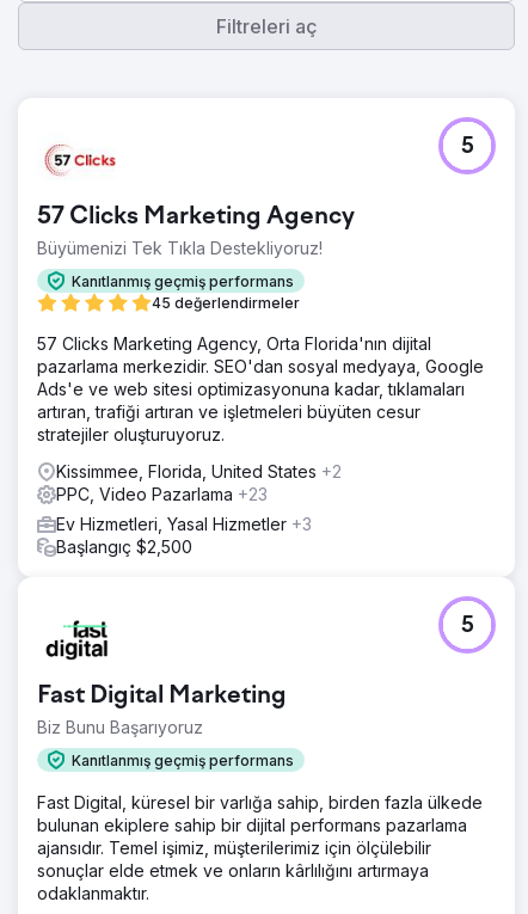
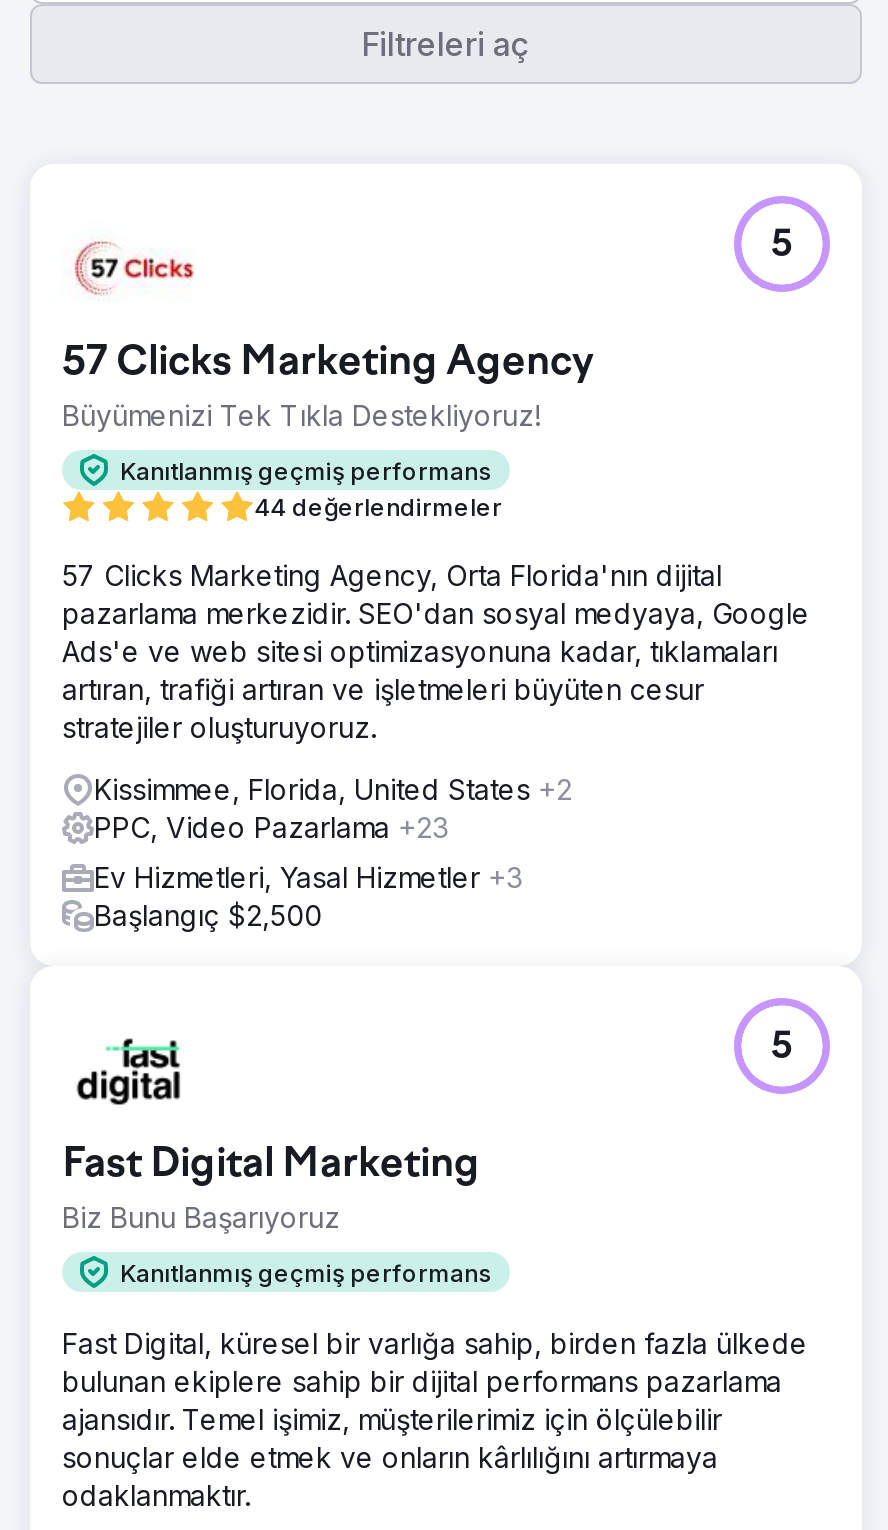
[152,294,300,312] 45 değerlendirmeler -> [254,492,502,522] 44 değerlendirmeler

